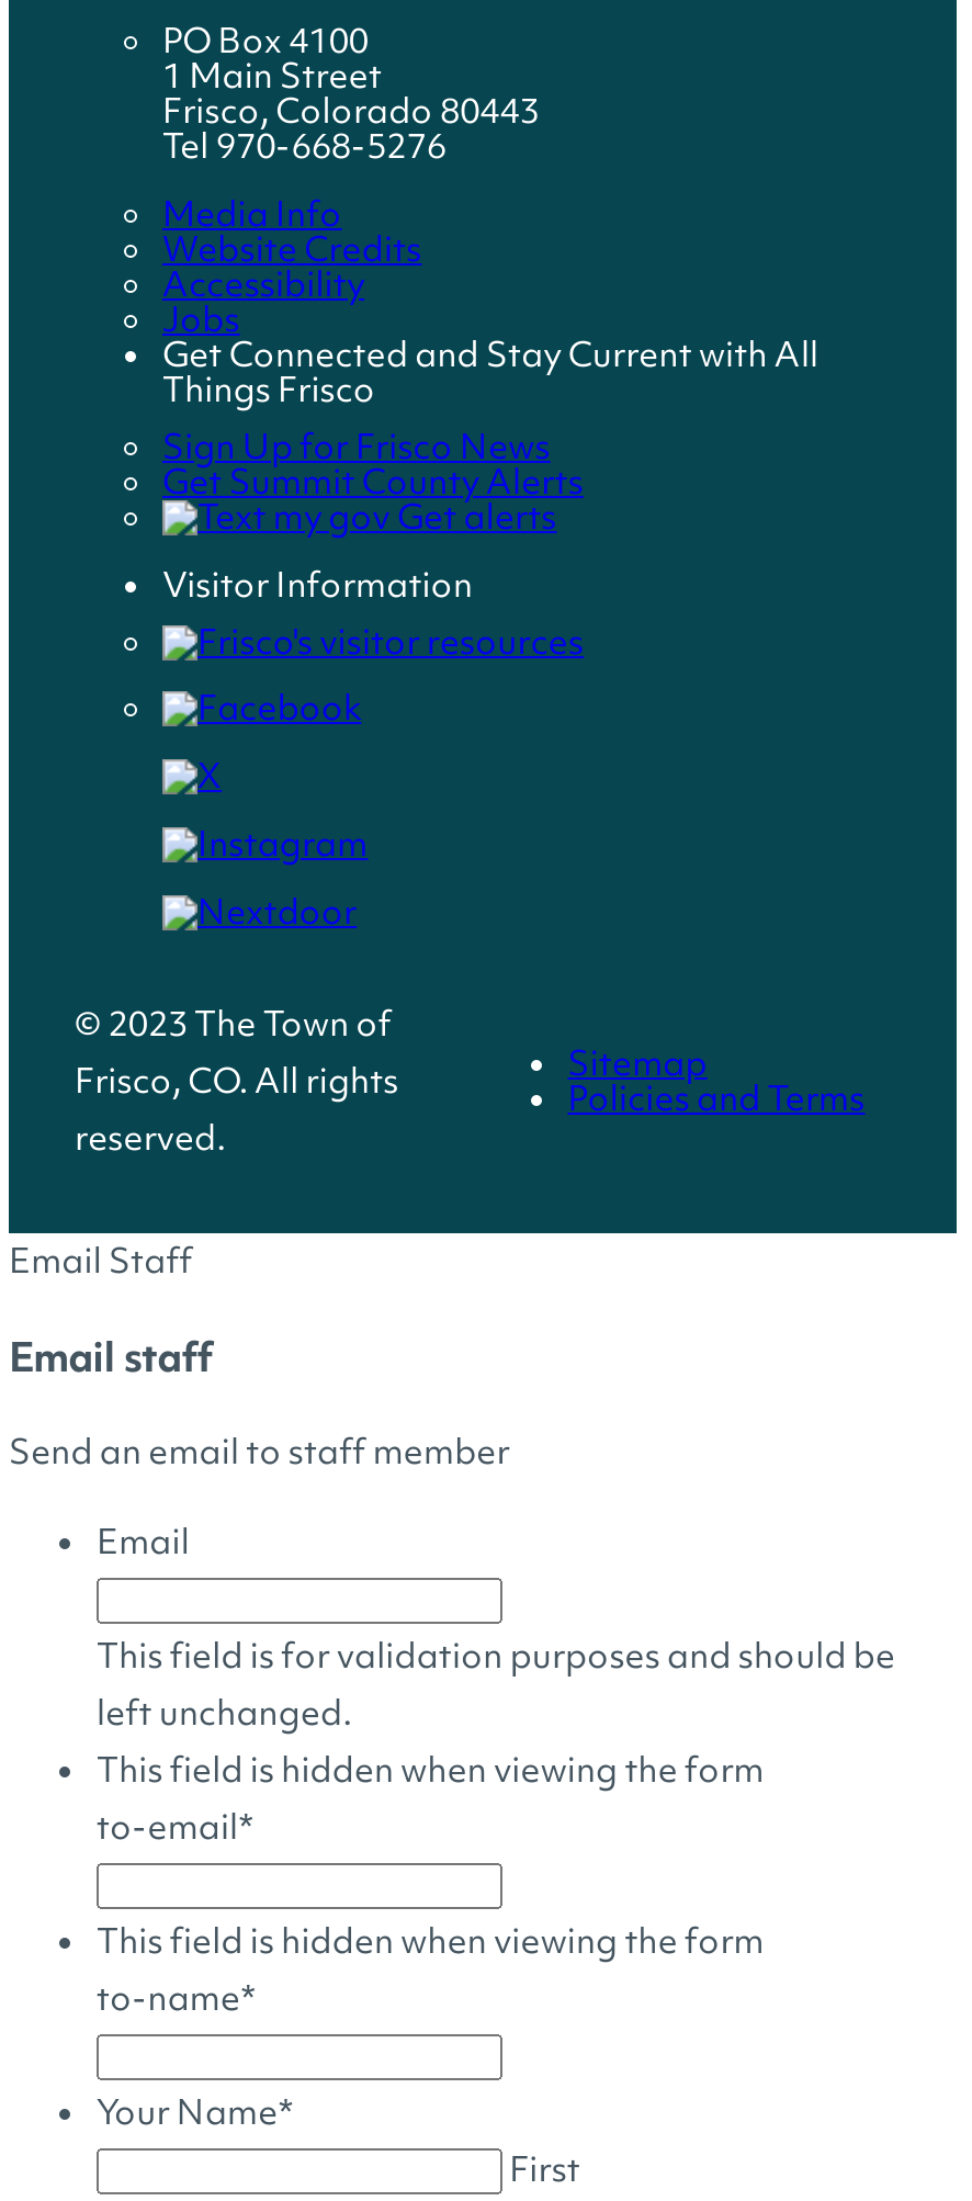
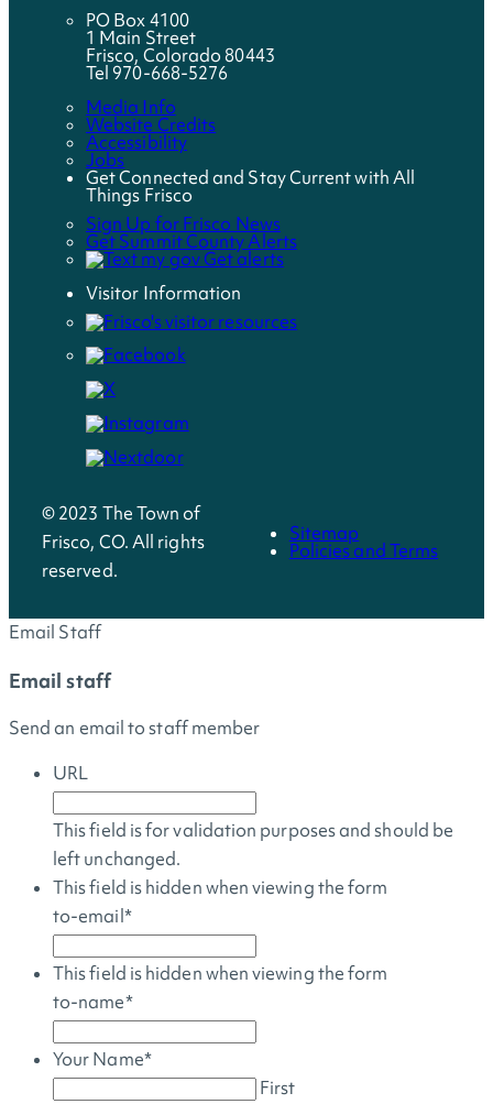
[97,1519,190,1565] Email -> [53,762,88,785] URL

